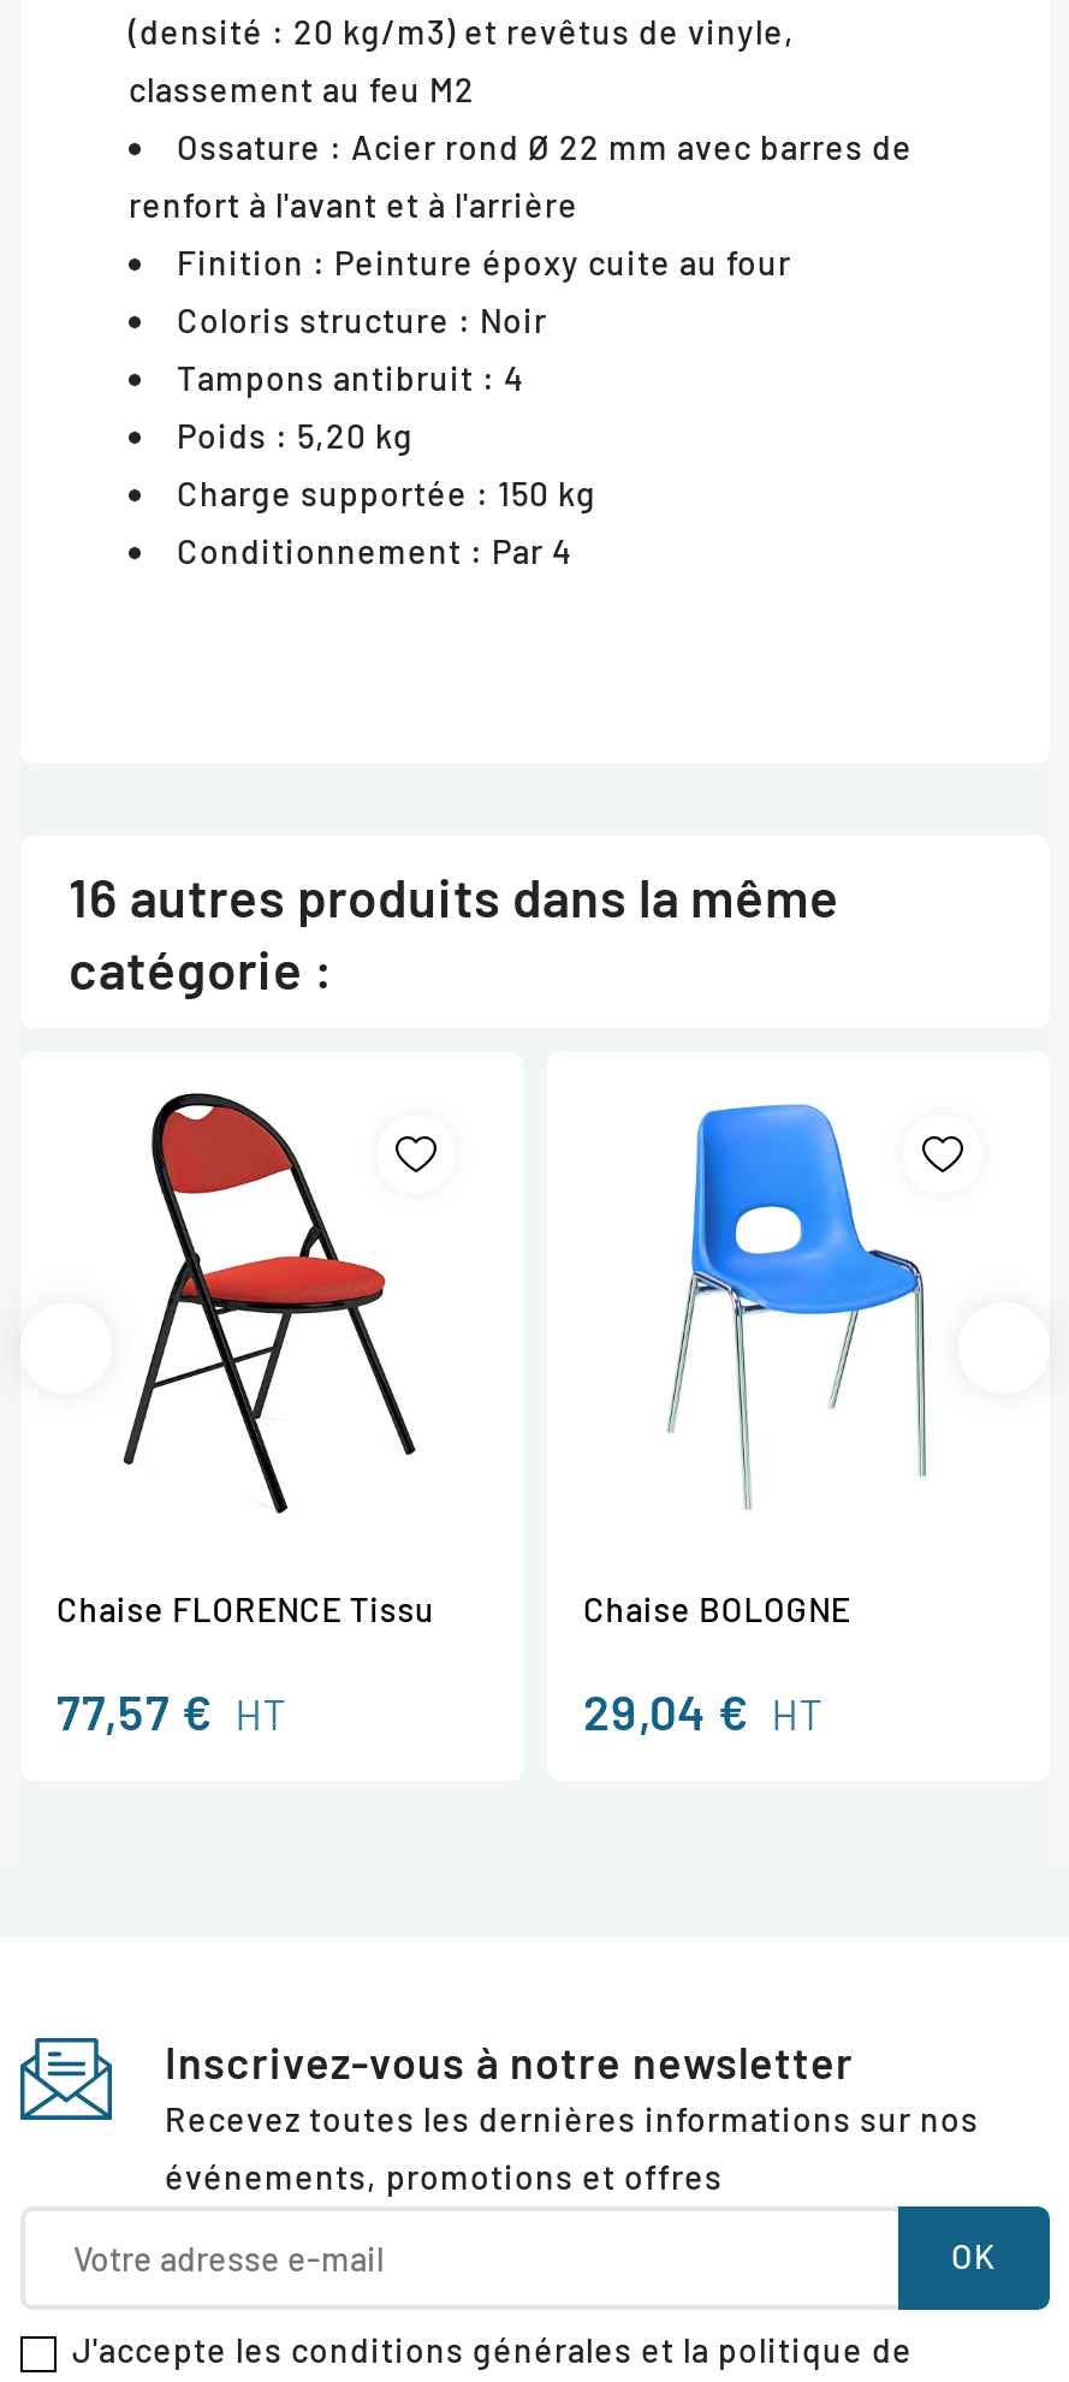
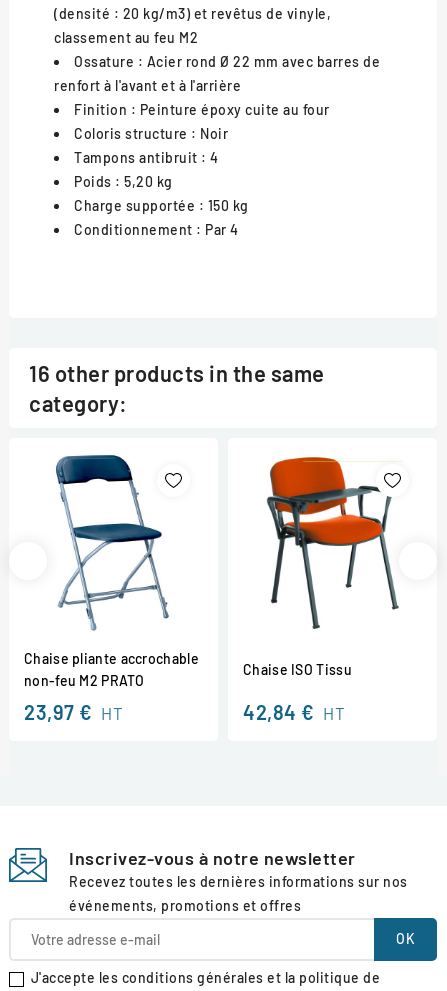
[69,864,839,999] 16 autres produits dans la même | catégorie : -> [29,360,324,416] 16 other products in the same | category:
[57,1091,435,1629] [image] | Chaise FLORENCE Tissu -> [24,454,199,689] [image] | Chaise pliante accrochable | non-feu M2 PRATO
[583,1098,956,1629] [image] | Chaise BOLOGNE -> [243,456,399,678] [image] | Chaise ISO Tissu
[57,1682,288,1740] 77,57 € HT -> [24,700,123,724] 23,97 € HT
[583,1682,824,1740] 29,04 € HT -> [243,700,345,724] 42,84 € HT

